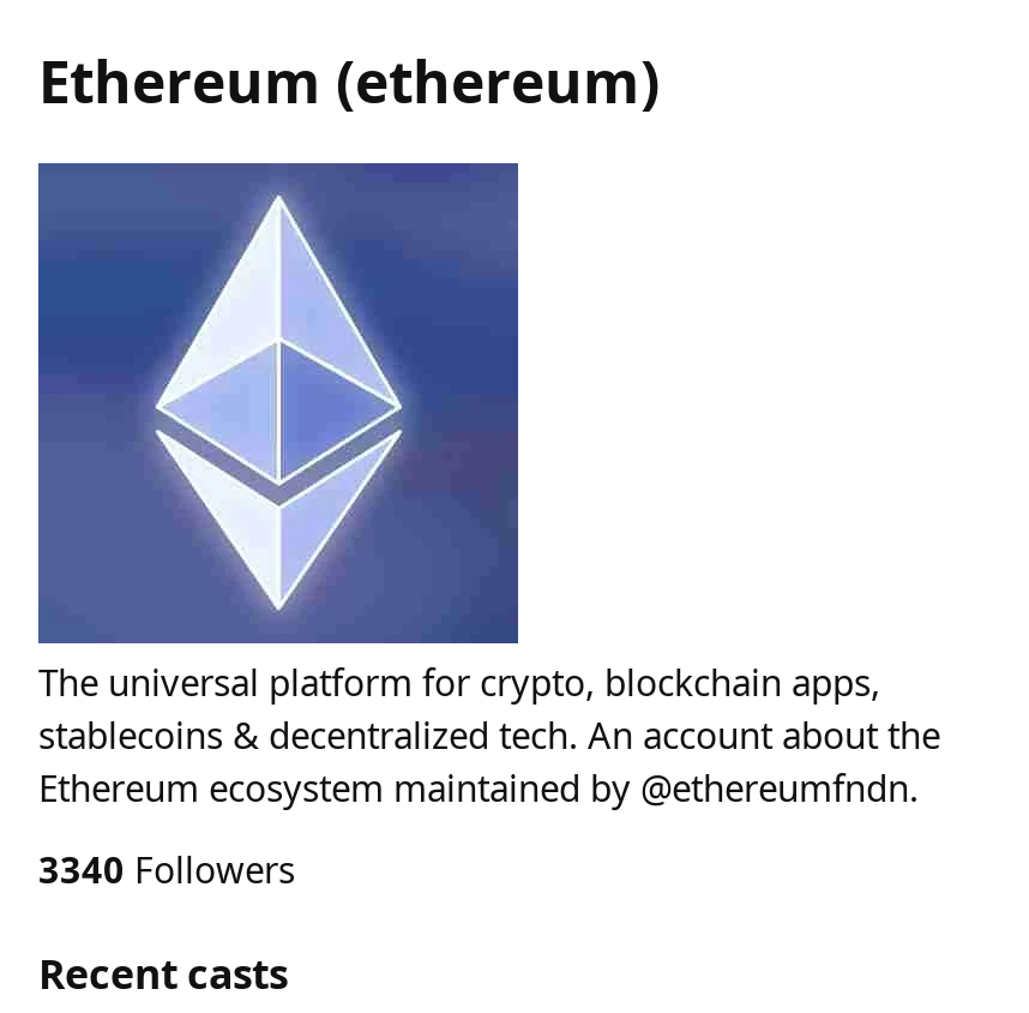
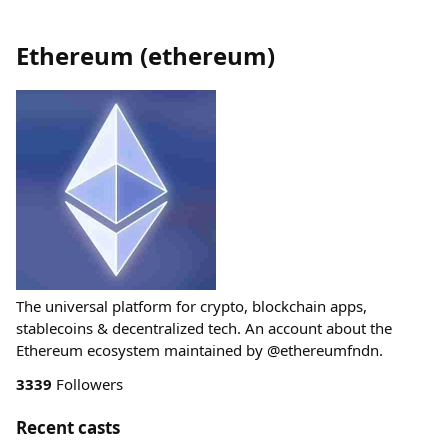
[38,845,295,893] 3340 Followers -> [16,374,123,394] 3339 Followers

